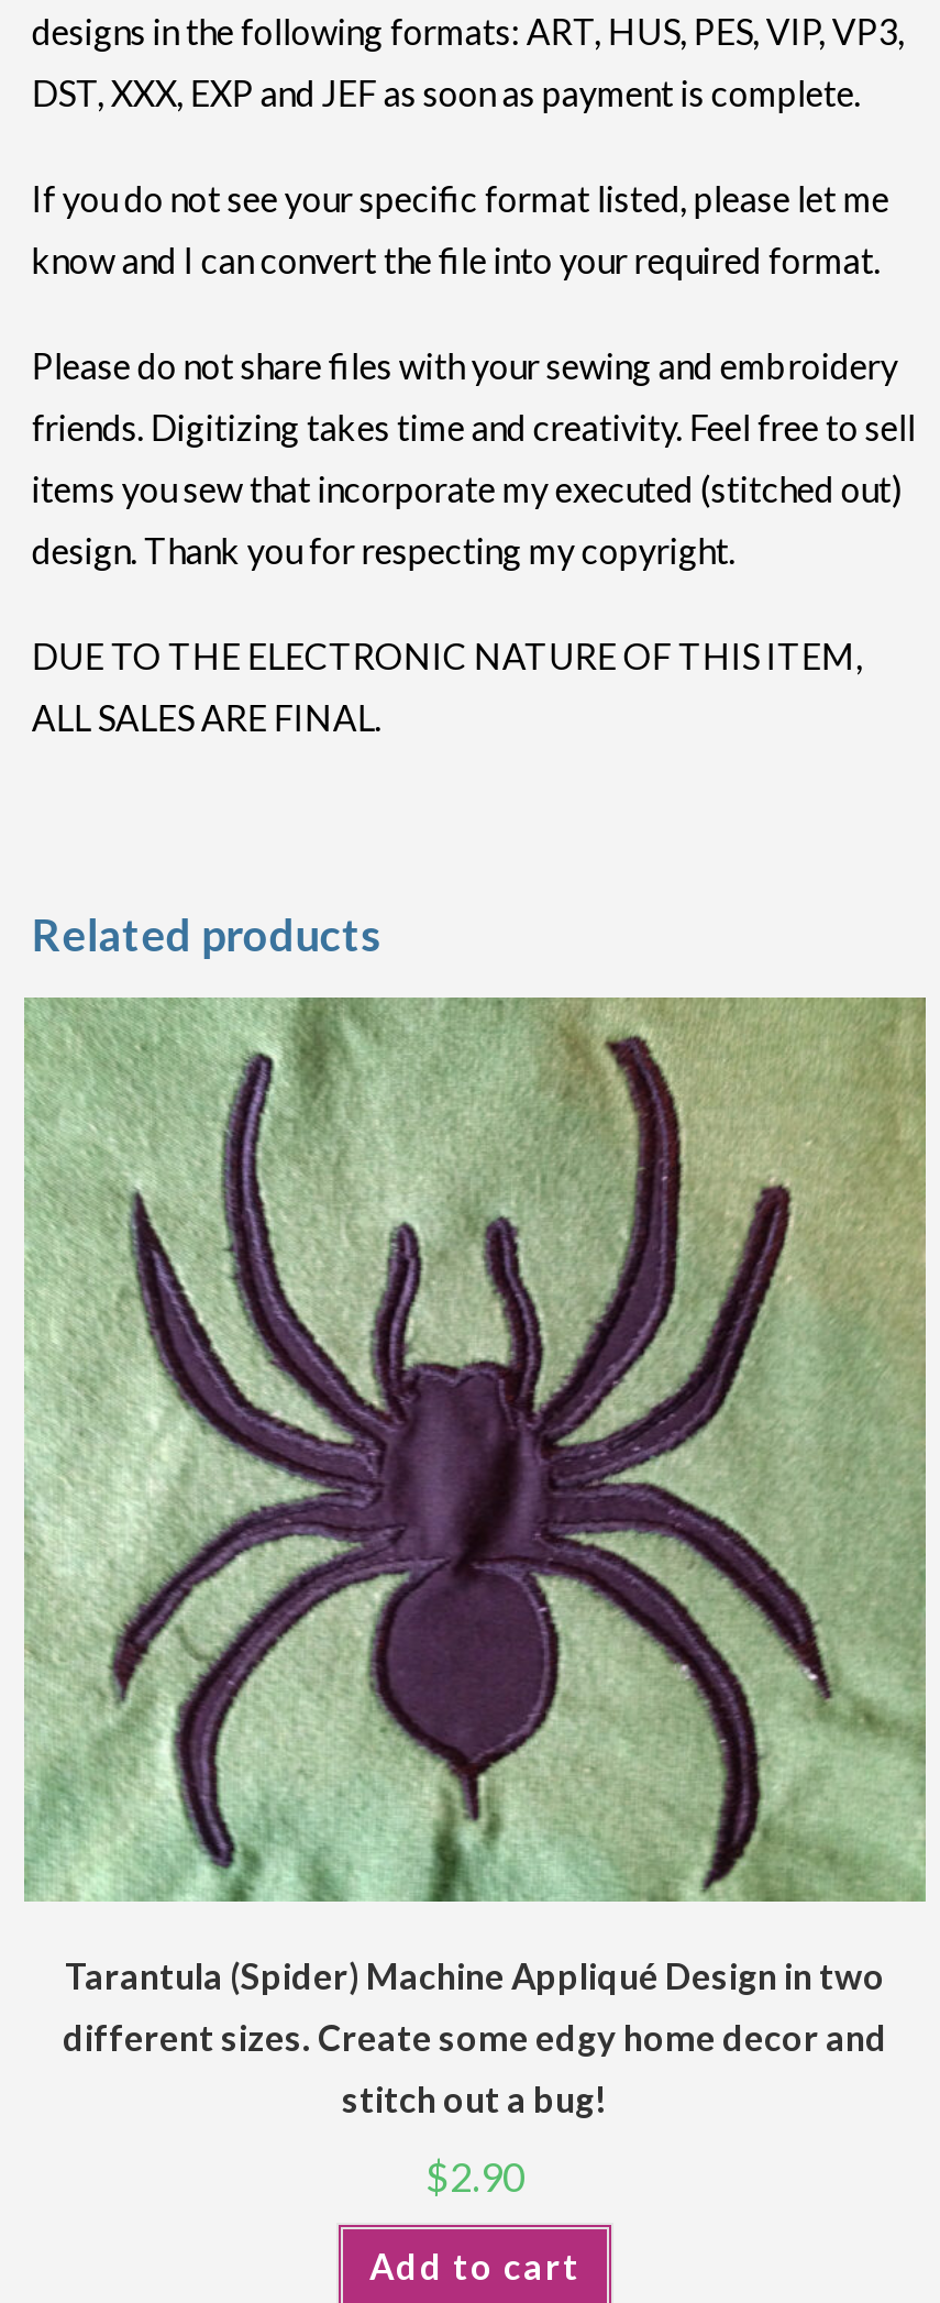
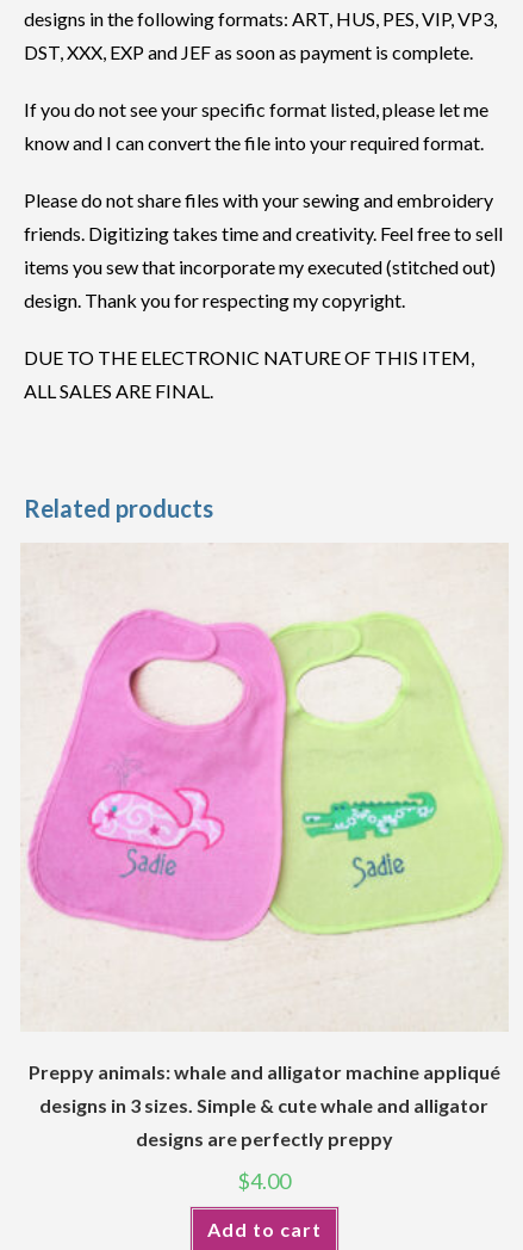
[24,996,928,1996] [image] | Tarantula (Spider) Machine Appliqué Design in two -> [20,542,509,1083] [image] | Preppy animals: whale and alligator machine appliqué
[63,2016,887,2058] different sizes. Create some edgy home decor and -> [40,1094,489,1117] designs in 3 sizes. Simple & cute whale and alligator
[342,2077,608,2119] stitch out a bug! -> [136,1128,393,1150] designs are perfectly preppy
[425,2152,524,2200] $2.90 -> [238,1168,291,1194] $4.00

